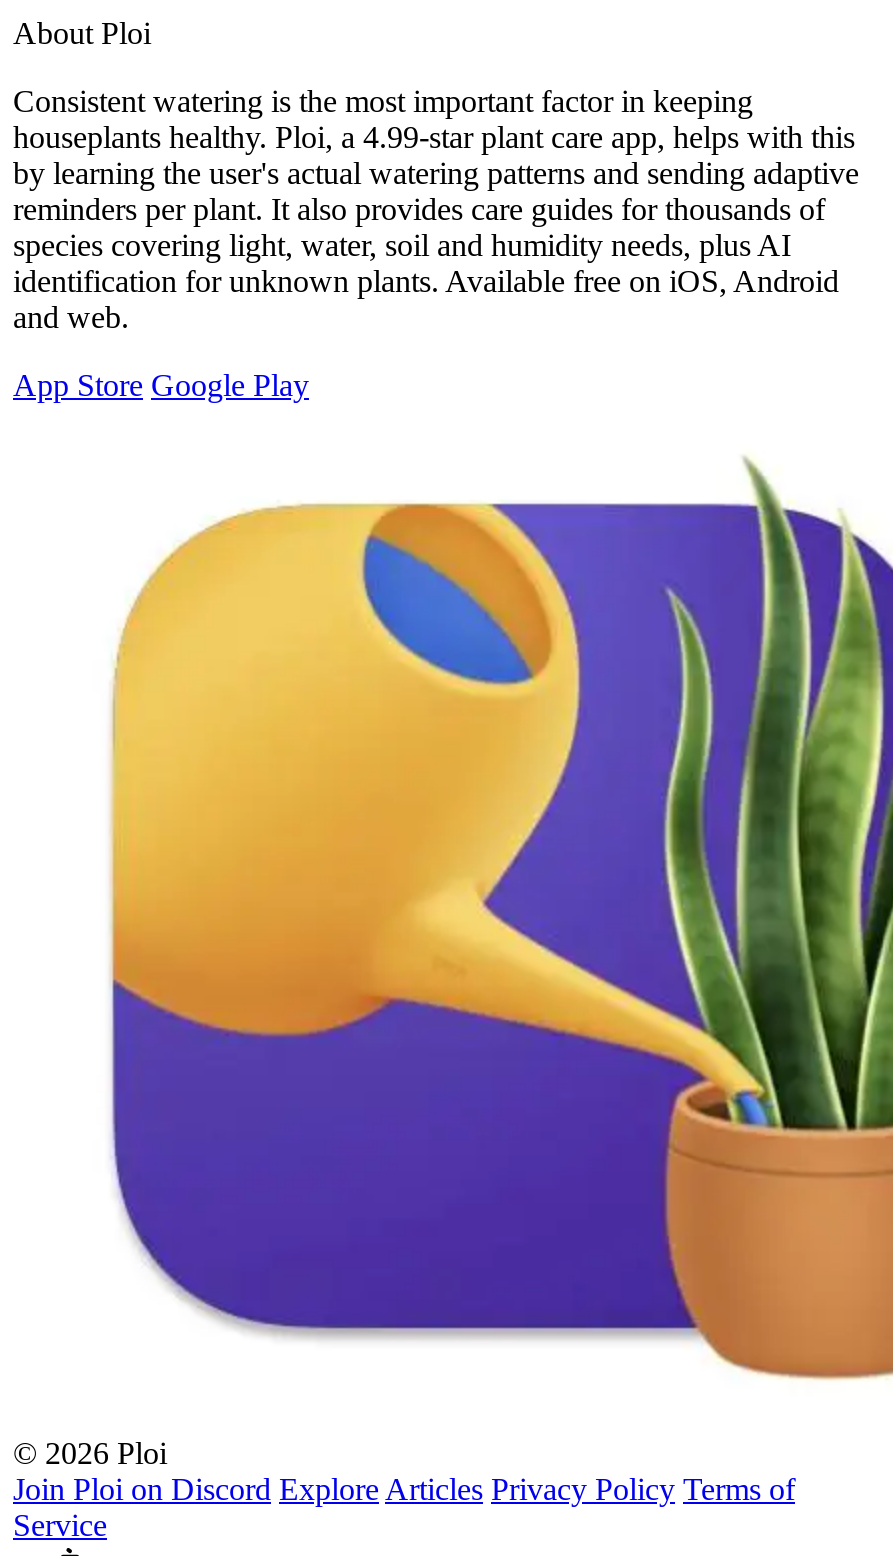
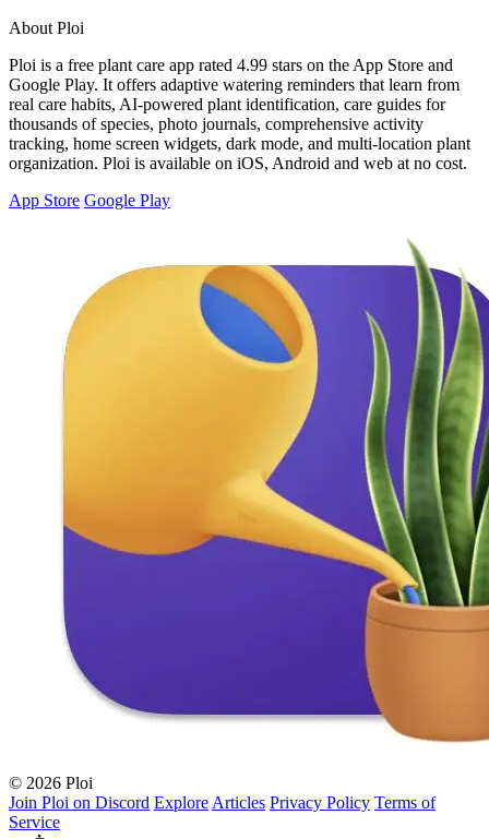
[13,84,859,334] Consistent watering is the most important factor in keeping | houseplants healthy. Ploi, a 4.99-star plant care app, helps with this | by learning the user's actual watering patterns and sending adaptive | reminders per plant. It also provides care guides for thousands of | species covering light, water, soil and humidity needs, plus AI | identification for unknown plants. Available free on iOS, Android | and web. -> [9,56,470,172] Ploi is a free plant care app rated 4.99 stars on the App Store and | Google Play. It offers adaptive watering reminders that learn from | real care habits, AI-powered plant identification, care guides for | thousands of species, photo journals, comprehensive activity | tracking, home screen widgets, dark mode, and multi-location plant | organization. Ploi is available on iOS, Android and web at no cost.

